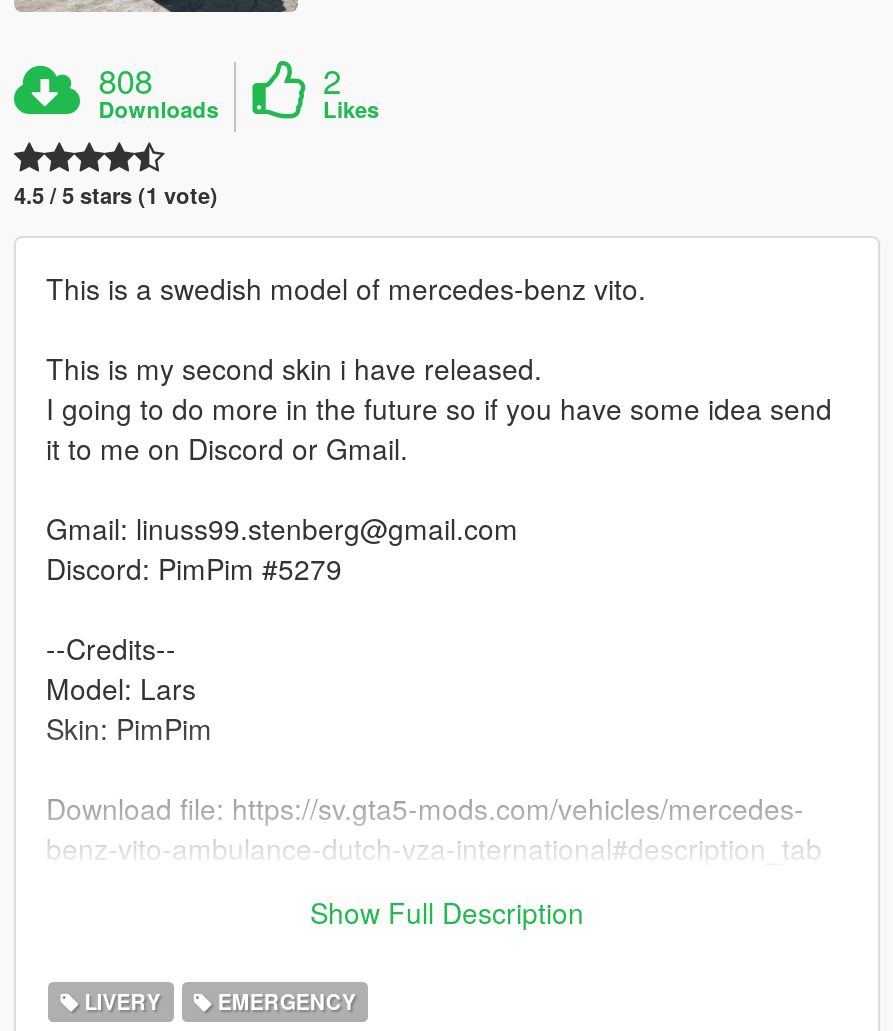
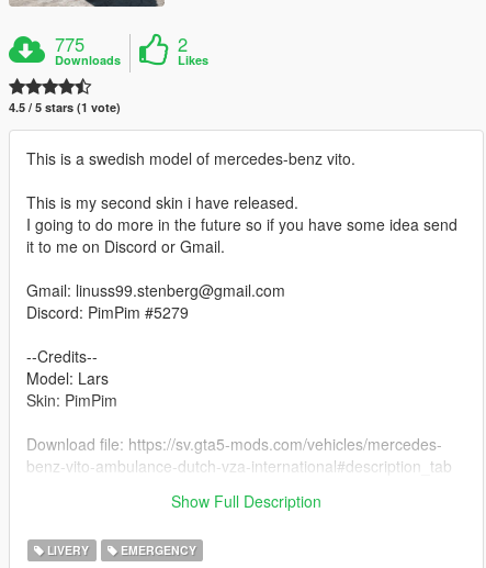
[98,55,152,103] 808 -> [55,30,85,57] 775

